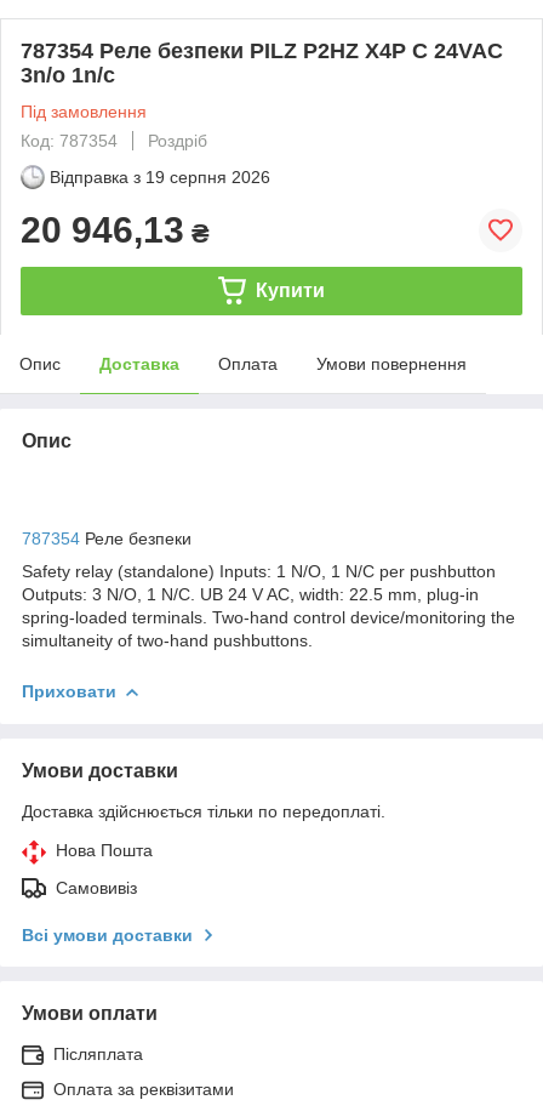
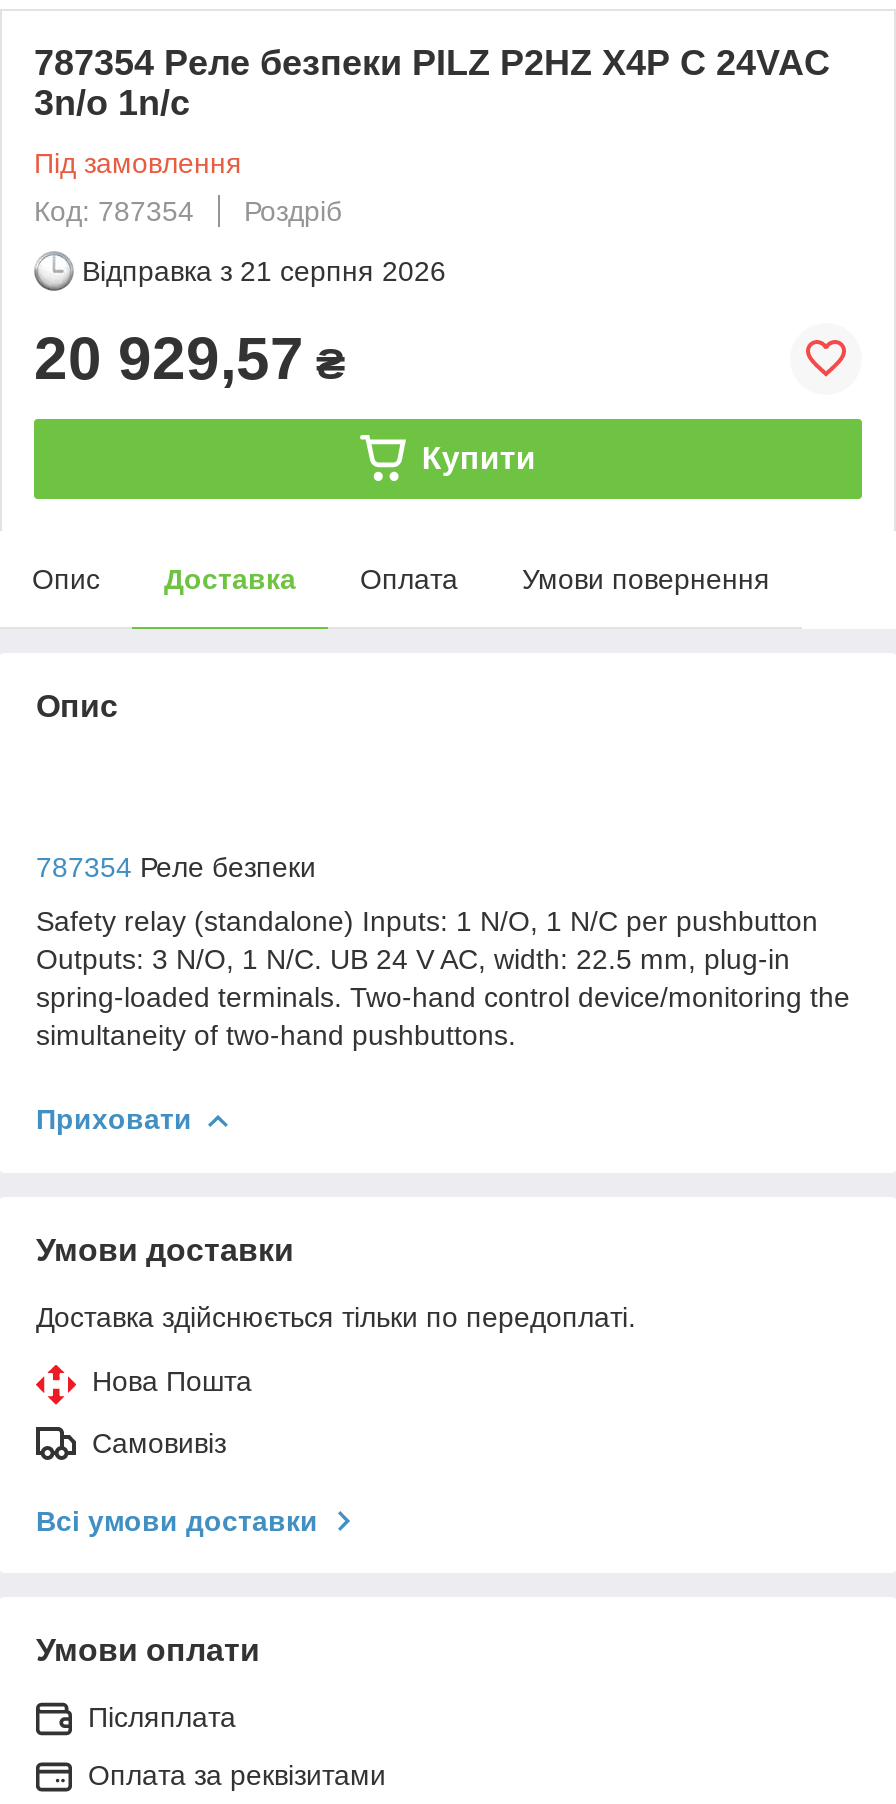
[50,167,270,187] Відправка з 19 серпня 2026 -> [82,255,446,287] Відправка з 21 серпня 2026
[21,210,210,250] 20 946,13 ₴ -> [34,325,346,391] 20 929,57 ₴

